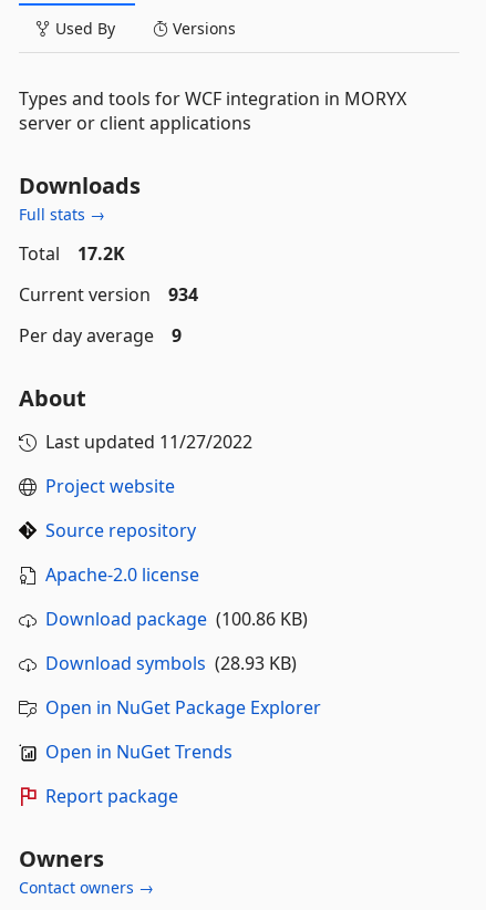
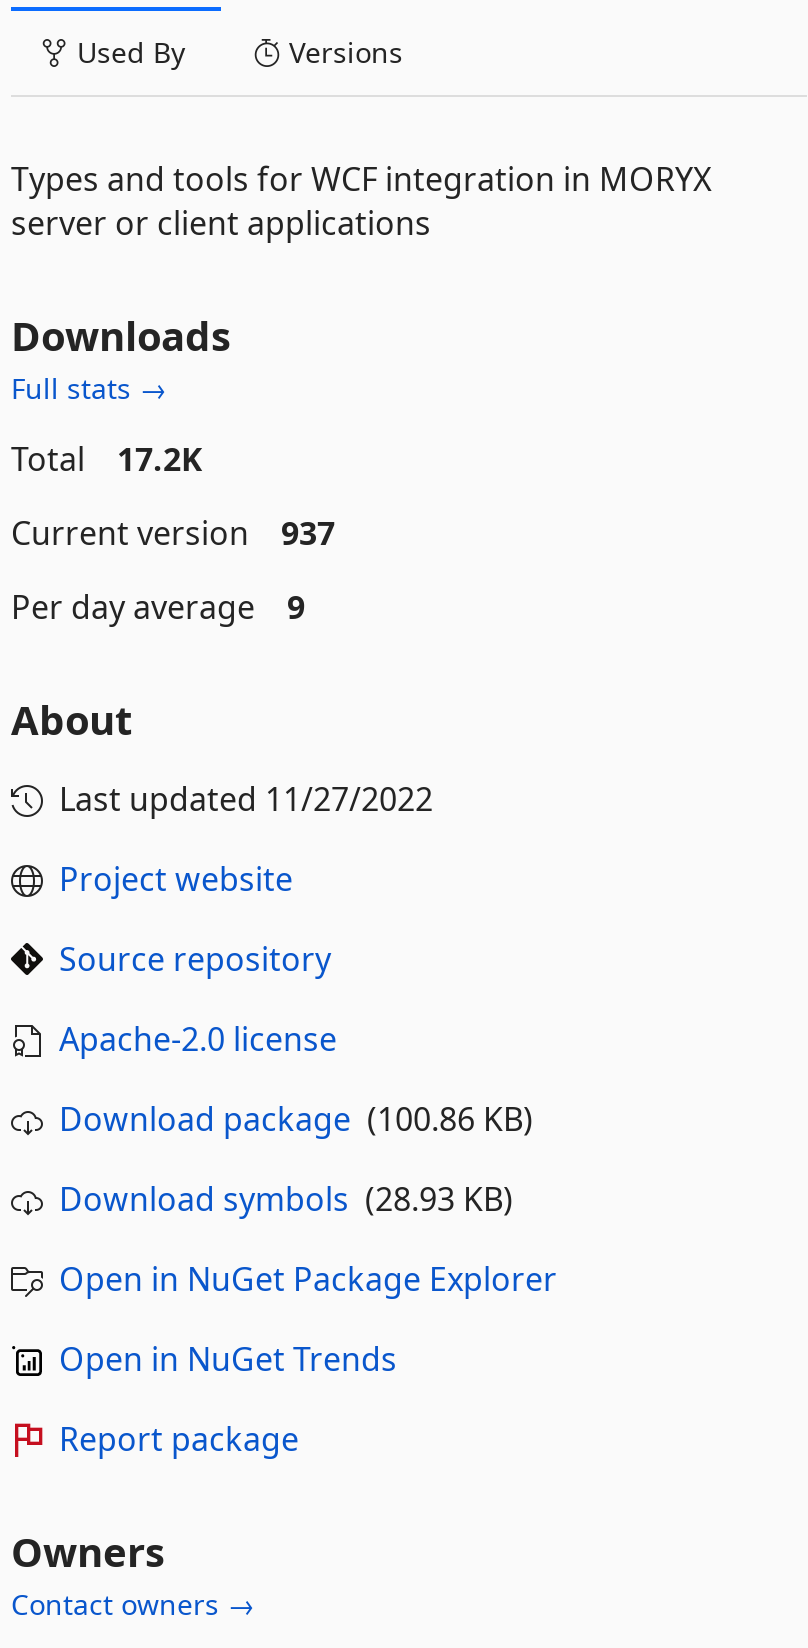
[19,282,198,307] Current version 934 -> [11,511,335,555] Current version 937

